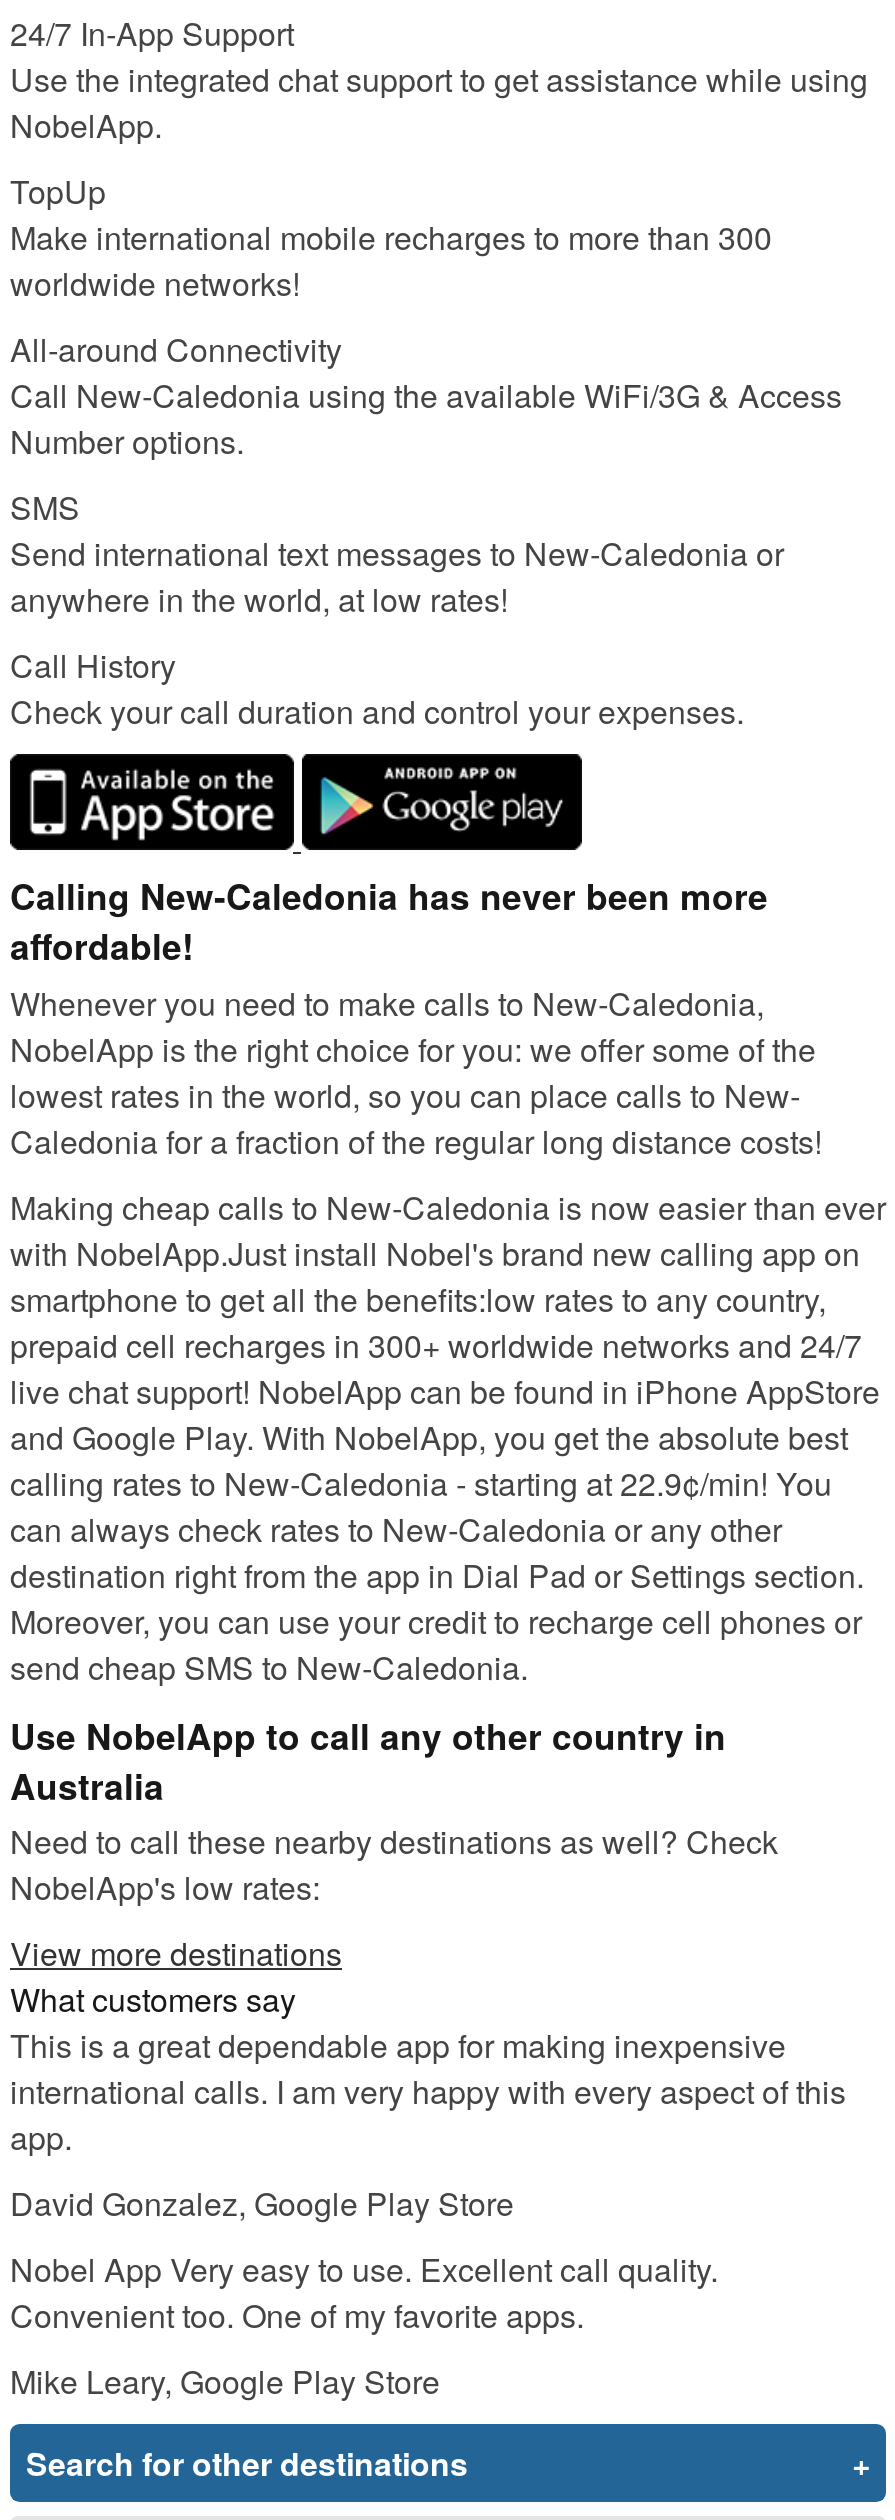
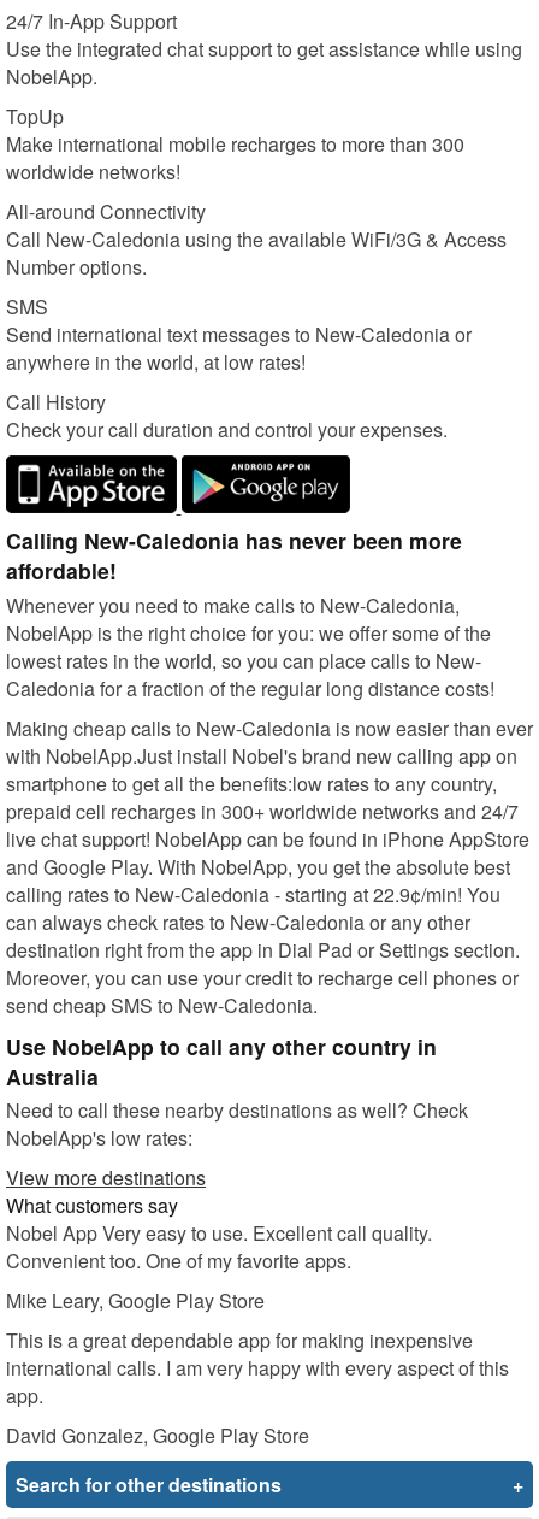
moved [10,2022,846,2226] -> [6,1327,509,1449]: This is a great dependable app for making inexpensive | international calls. I am very happy with every aspect of this | app. | David Gonzalez, Google Play Store
moved [10,2246,718,2404] -> [6,1219,432,1314]: Nobel App Very easy to use. Excellent call quality. | Convenient too. One of my favorite apps. | Mike Leary, Google Play Store

